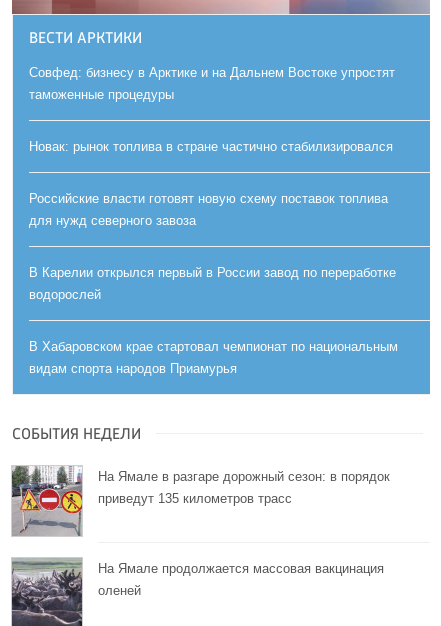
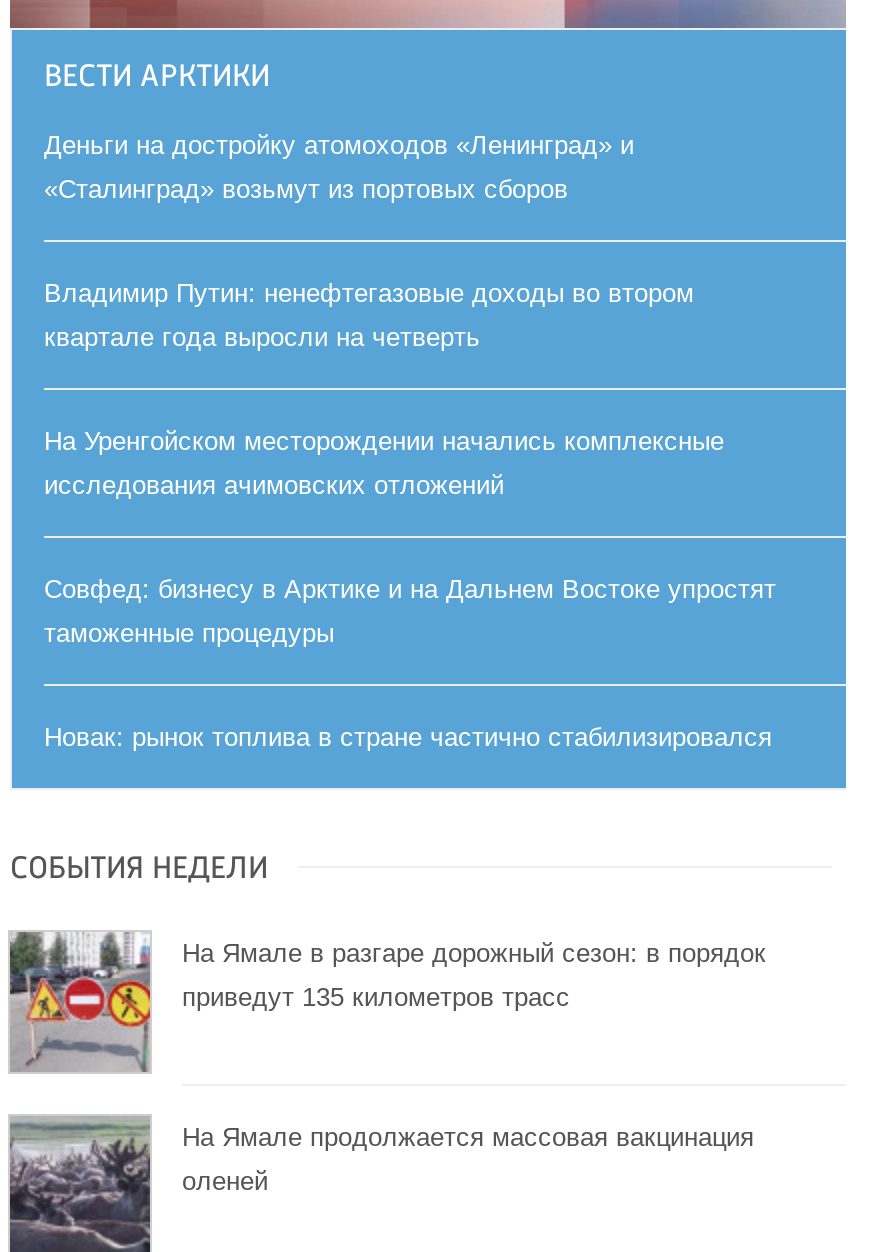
none -> [44,130,724,500] Деньги на достройку атомоходов «Ленинград» и | «Сталинград» возьмут из портовых сборов | Владимир Путин: ненефтегазовые доходы во втором | квартале года выросли на четверть | На Уренгойском месторождении начались комплексные | исследования ачимовских отложений
moved [29,65,395,154] -> [44,574,776,752]: Совфед: бизнесу в Арктике и на Дальнем Востоке упростят | таможенные процедуры | Новак: рынок топлива в стране частично стабилизировался
[29,191,398,376] Российские власти готовят новую схему поставок топлива | для нужд северного завоза | В Карелии открылся первый в России завод по переработке | водорослей | В Хабаровском крае стартовал чемпионат по национальным | видам спорта народов Приамурья -> none

